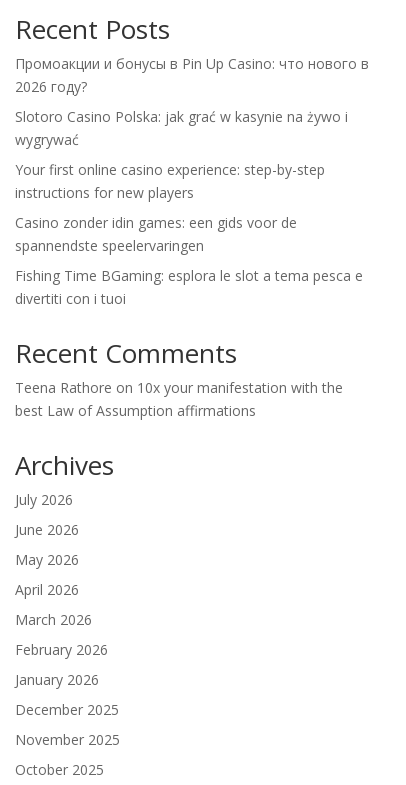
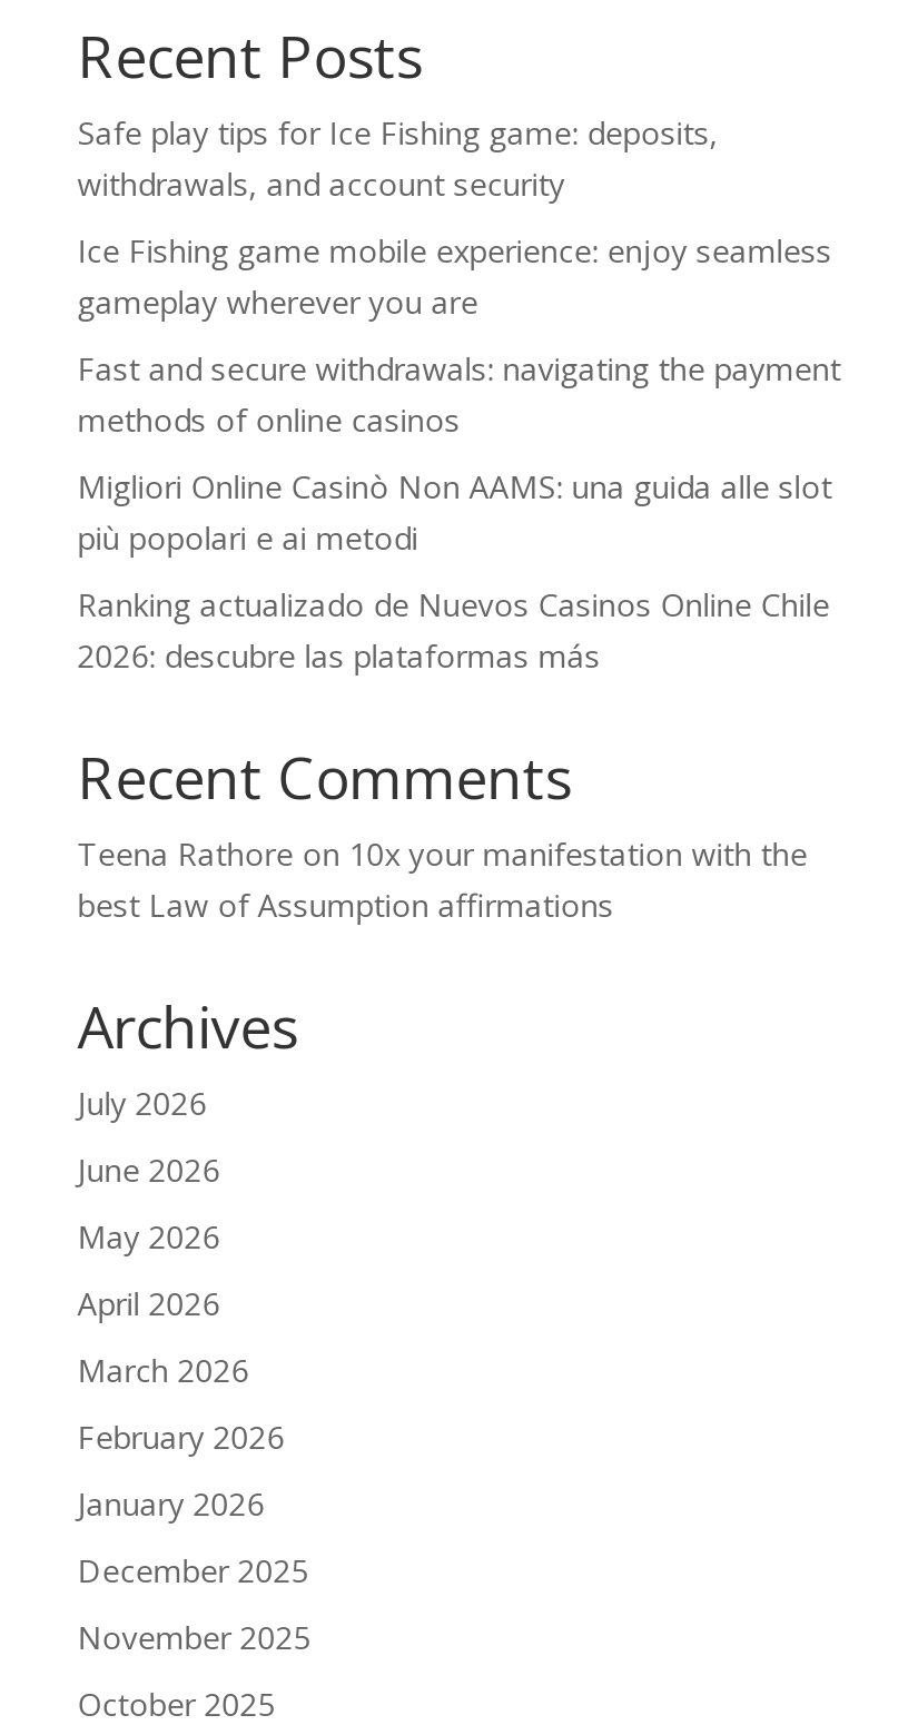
[15,54,369,96] Промоакции и бонусы в Pin Up Casino: что нового в | 2026 году? -> [77,111,718,205] Safe play tips for Ice Fishing game: deposits, | withdrawals, and account security
[15,107,348,149] Slotoro Casino Polska: jak grać w kasynie na żywo i | wygrywać -> [77,229,832,323] Ice Fishing game mobile experience: enjoy seamless | gameplay wherever you are
[15,160,325,202] Your first online casino experience: step-by-step | instructions for new players -> [77,347,841,441] Fast and secure withdrawals: navigating the payment | methods of online casinos
[15,213,297,255] Casino zonder idin games: een gids voor de | spannendste speelervaringen -> [77,465,832,559] Migliori Online Casinò Non AAMS: una guida alle slot | più popolari e ai metodi
[15,266,363,308] Fishing Time BGaming: esplora le slot a tema pesca e | divertiti con i tuoi -> [77,583,830,677] Ranking actualizado de Nuevos Casinos Online Chile | 2026: descubre las plataformas más

